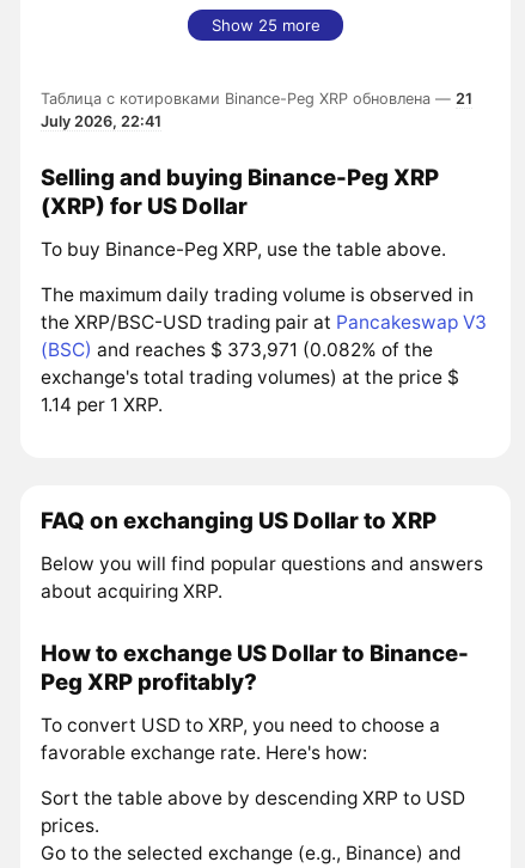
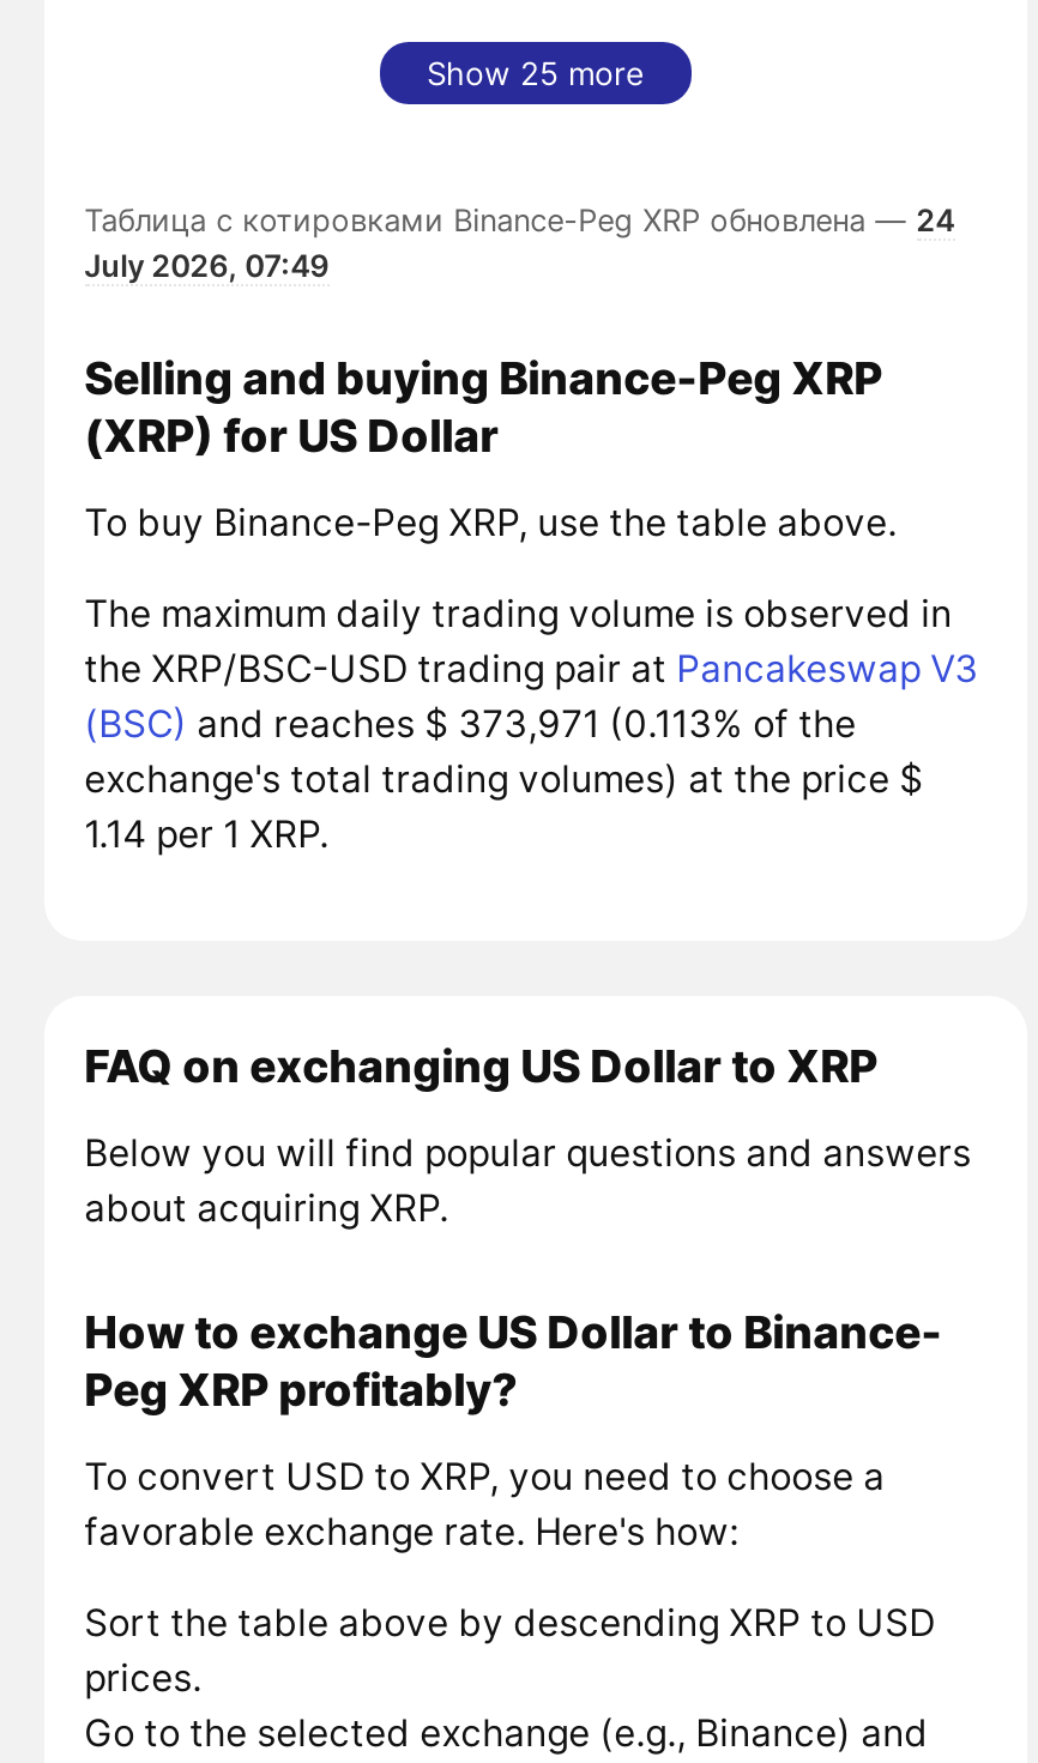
[40,90,472,107] Таблица с котировками Binance-Peg XRP обновлена — 21 -> [84,202,954,238] Таблица с котировками Binance-Peg XRP обновлена — 24
[40,112,161,130] July 2026, 22:41 -> [84,248,329,284] July 2026, 07:49
[40,339,432,361] (BSC) and reaches $ 373,971 (0.082% of the -> [84,702,856,747] (BSC) and reaches $ 373,971 (0.113% of the

